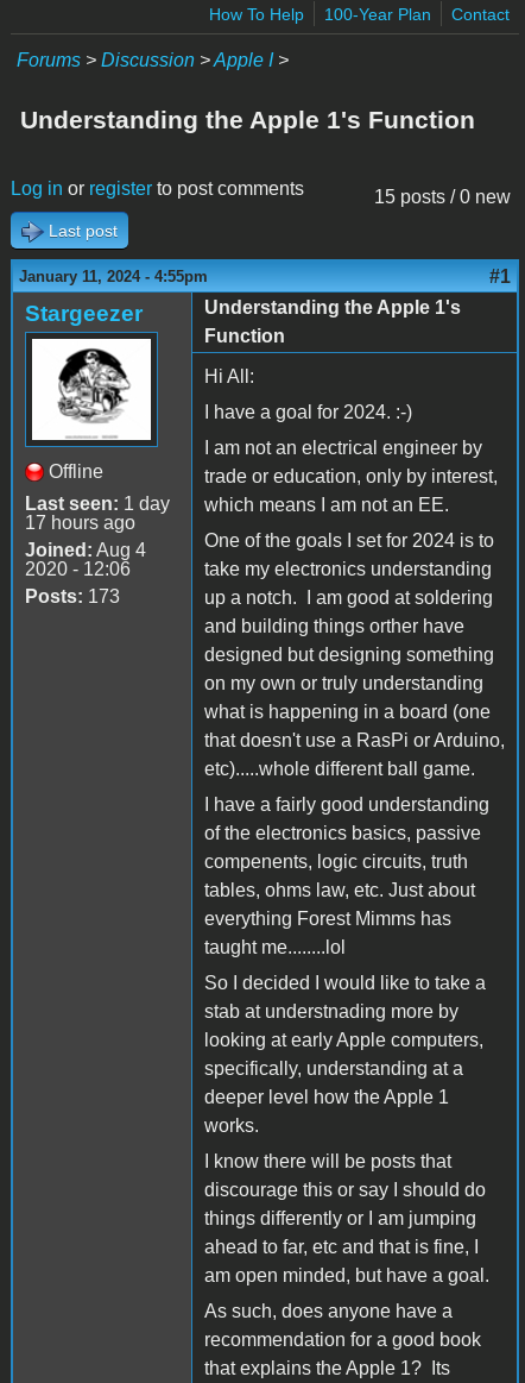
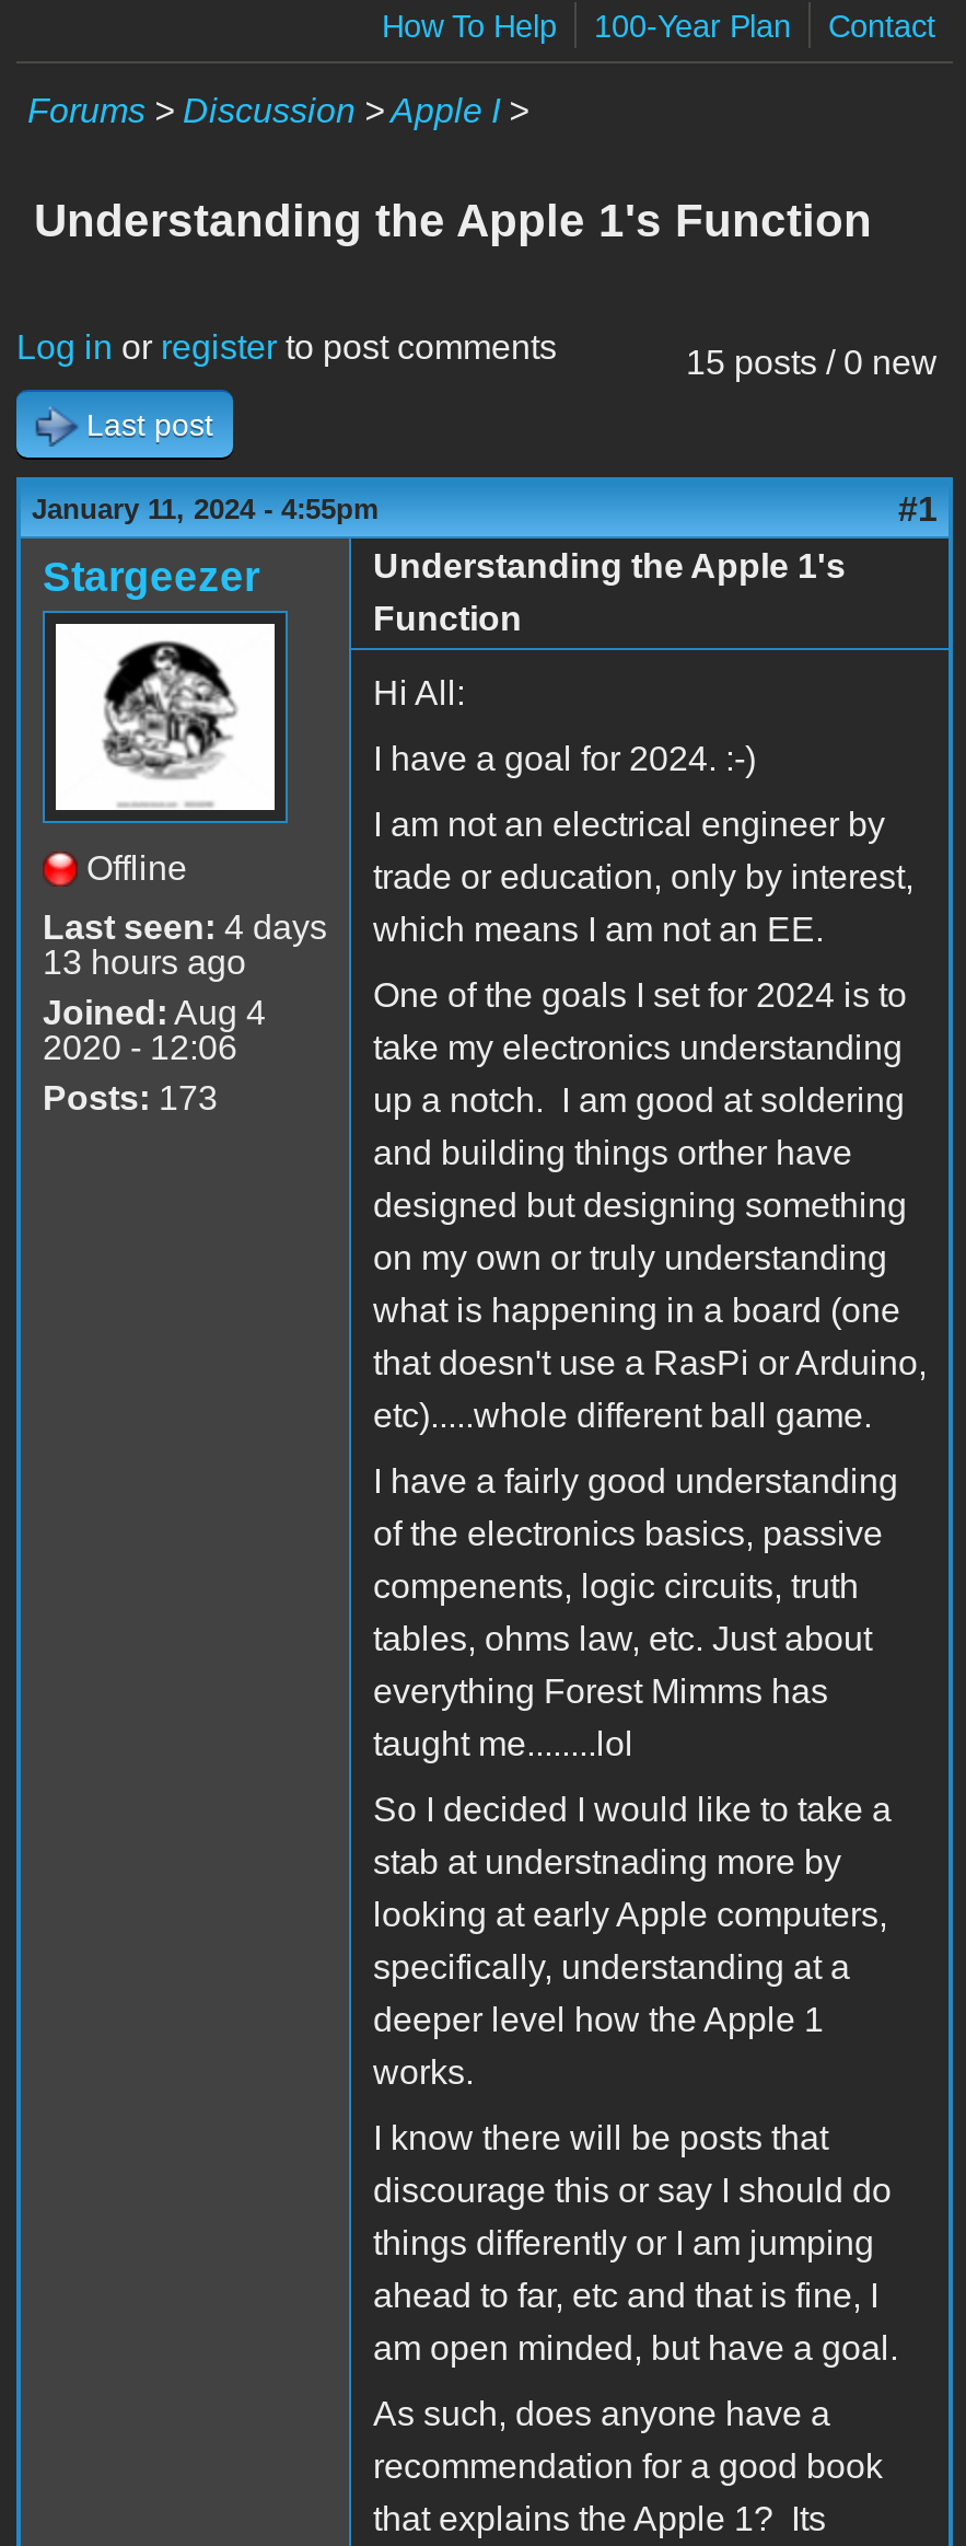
[25,493,170,514] Last seen: 1 day -> [43,908,327,946] Last seen: 4 days
[25,512,135,533] 17 hours ago -> [43,943,246,981] 13 hours ago

